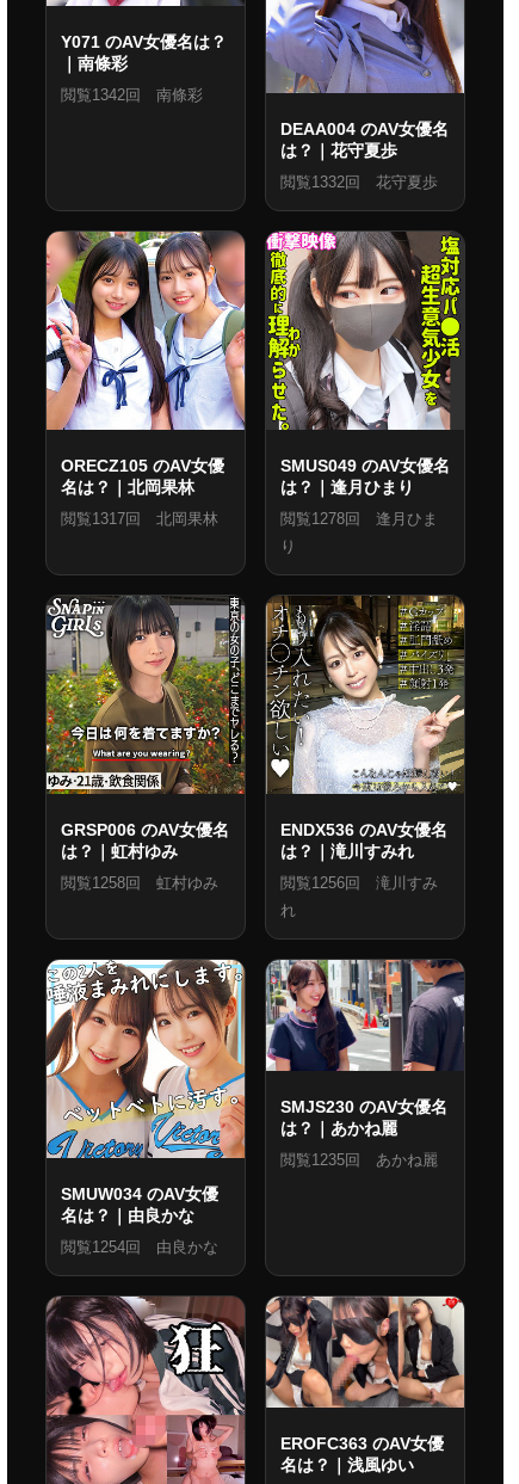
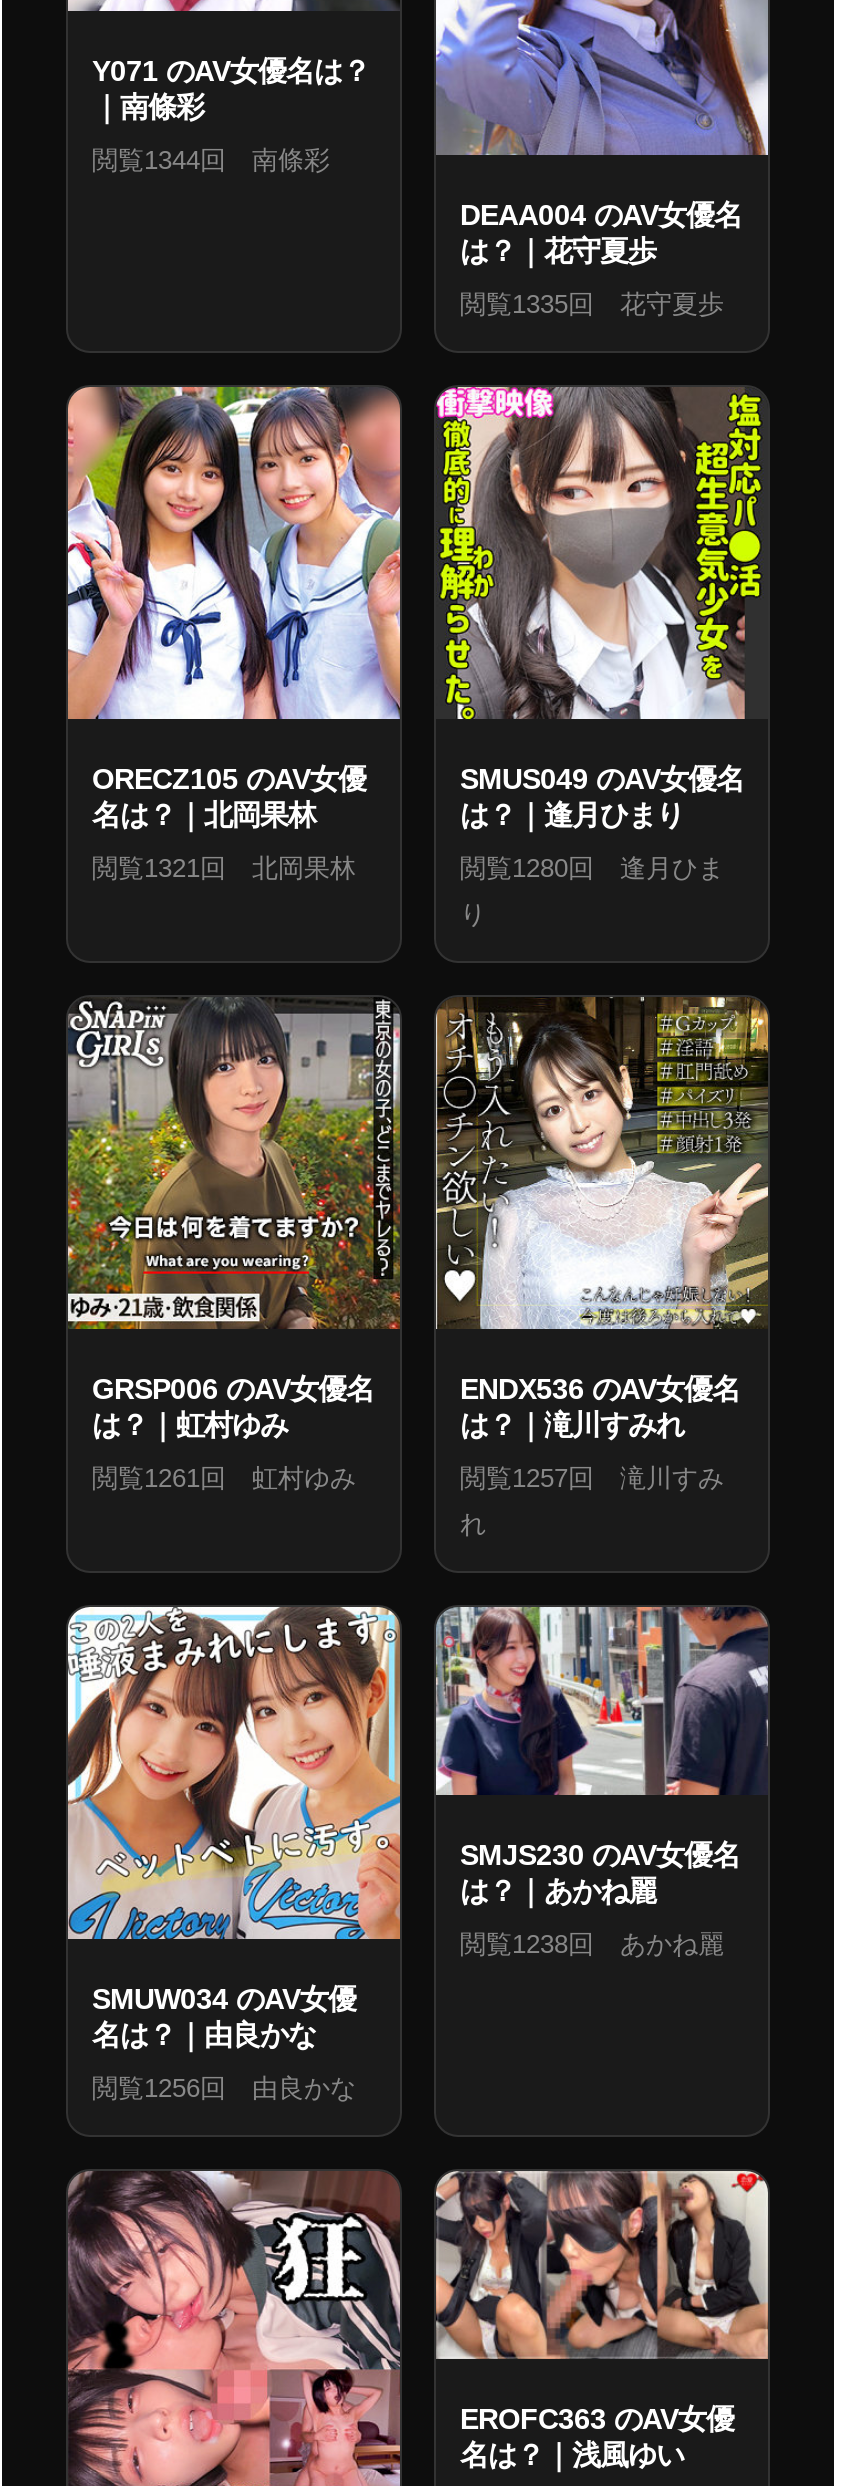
[61,86,203,104] 閲覧1342回 南條彩 -> [92,144,330,174] 閲覧1344回 南條彩
[280,173,438,191] 閲覧1332回 花守夏歩 -> [460,289,724,319] 閲覧1335回 花守夏歩
[61,509,218,527] 閲覧1317回 北岡果林 -> [92,853,356,883] 閲覧1321回 北岡果林
[280,509,438,527] 閲覧1278回 逢月ひま -> [460,853,724,883] 閲覧1280回 逢月ひま
[61,874,218,891] 閲覧1258回 虹村ゆみ -> [92,1463,356,1493] 閲覧1261回 虹村ゆみ
[280,874,438,891] 閲覧1256回 滝川すみ -> [460,1463,724,1493] 閲覧1257回 滝川すみ
[280,1151,438,1169] 閲覧1235回 あかね麗 -> [460,1928,724,1958] 閲覧1238回 あかね麗
[61,1238,218,1256] 閲覧1254回 由良かな -> [92,2073,356,2103] 閲覧1256回 由良かな

